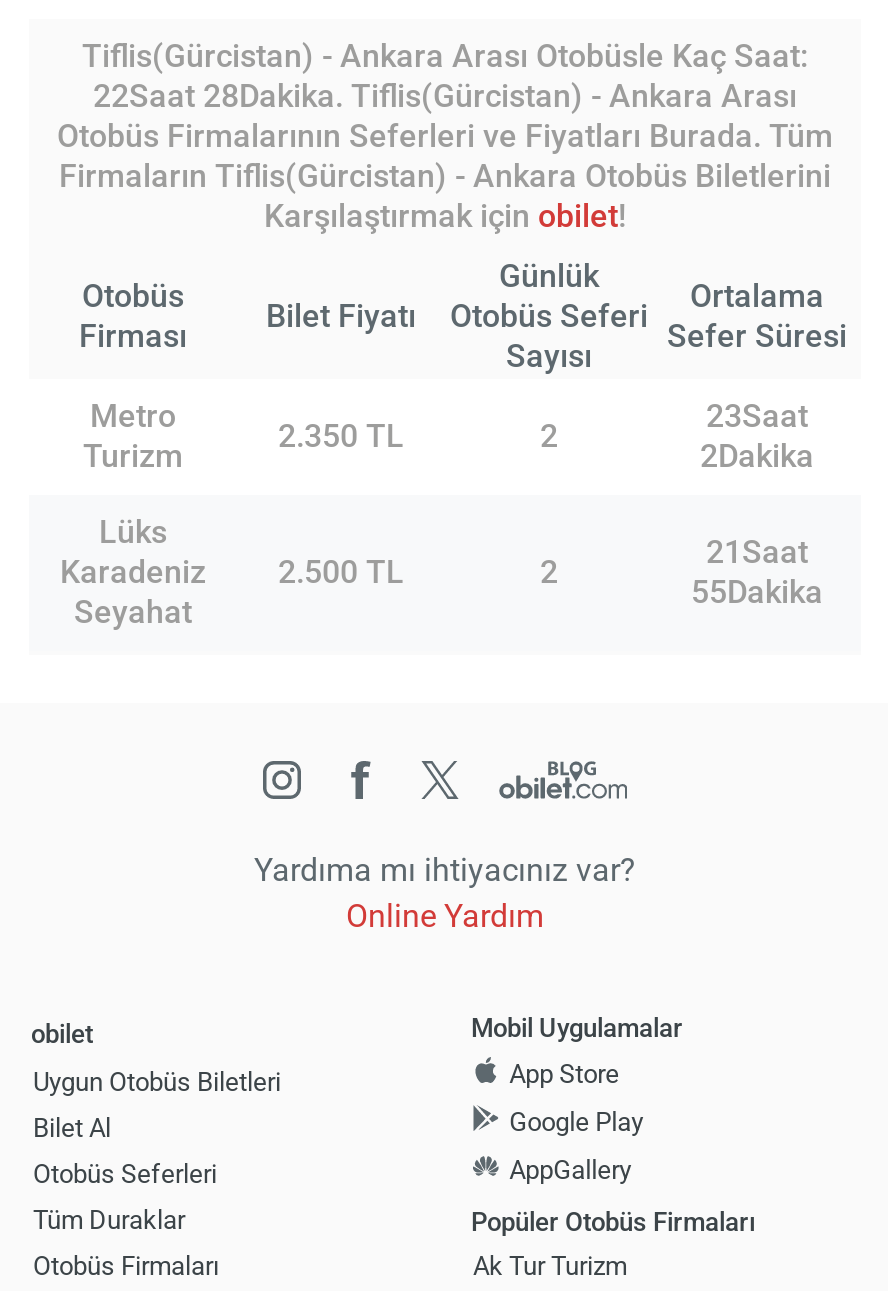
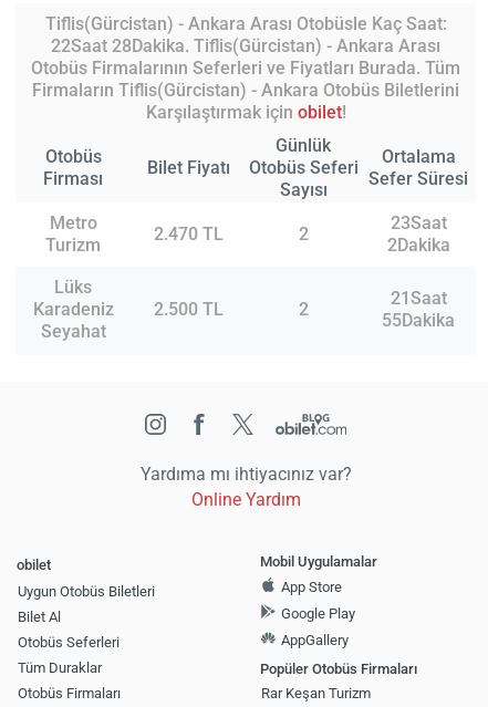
[278,418,404,456] 2.350 TL -> [153,224,223,245] 2.470 TL
[473,1251,627,1281] Ak Tur Turizm -> [261,685,371,701] Rar Keşan Turizm

